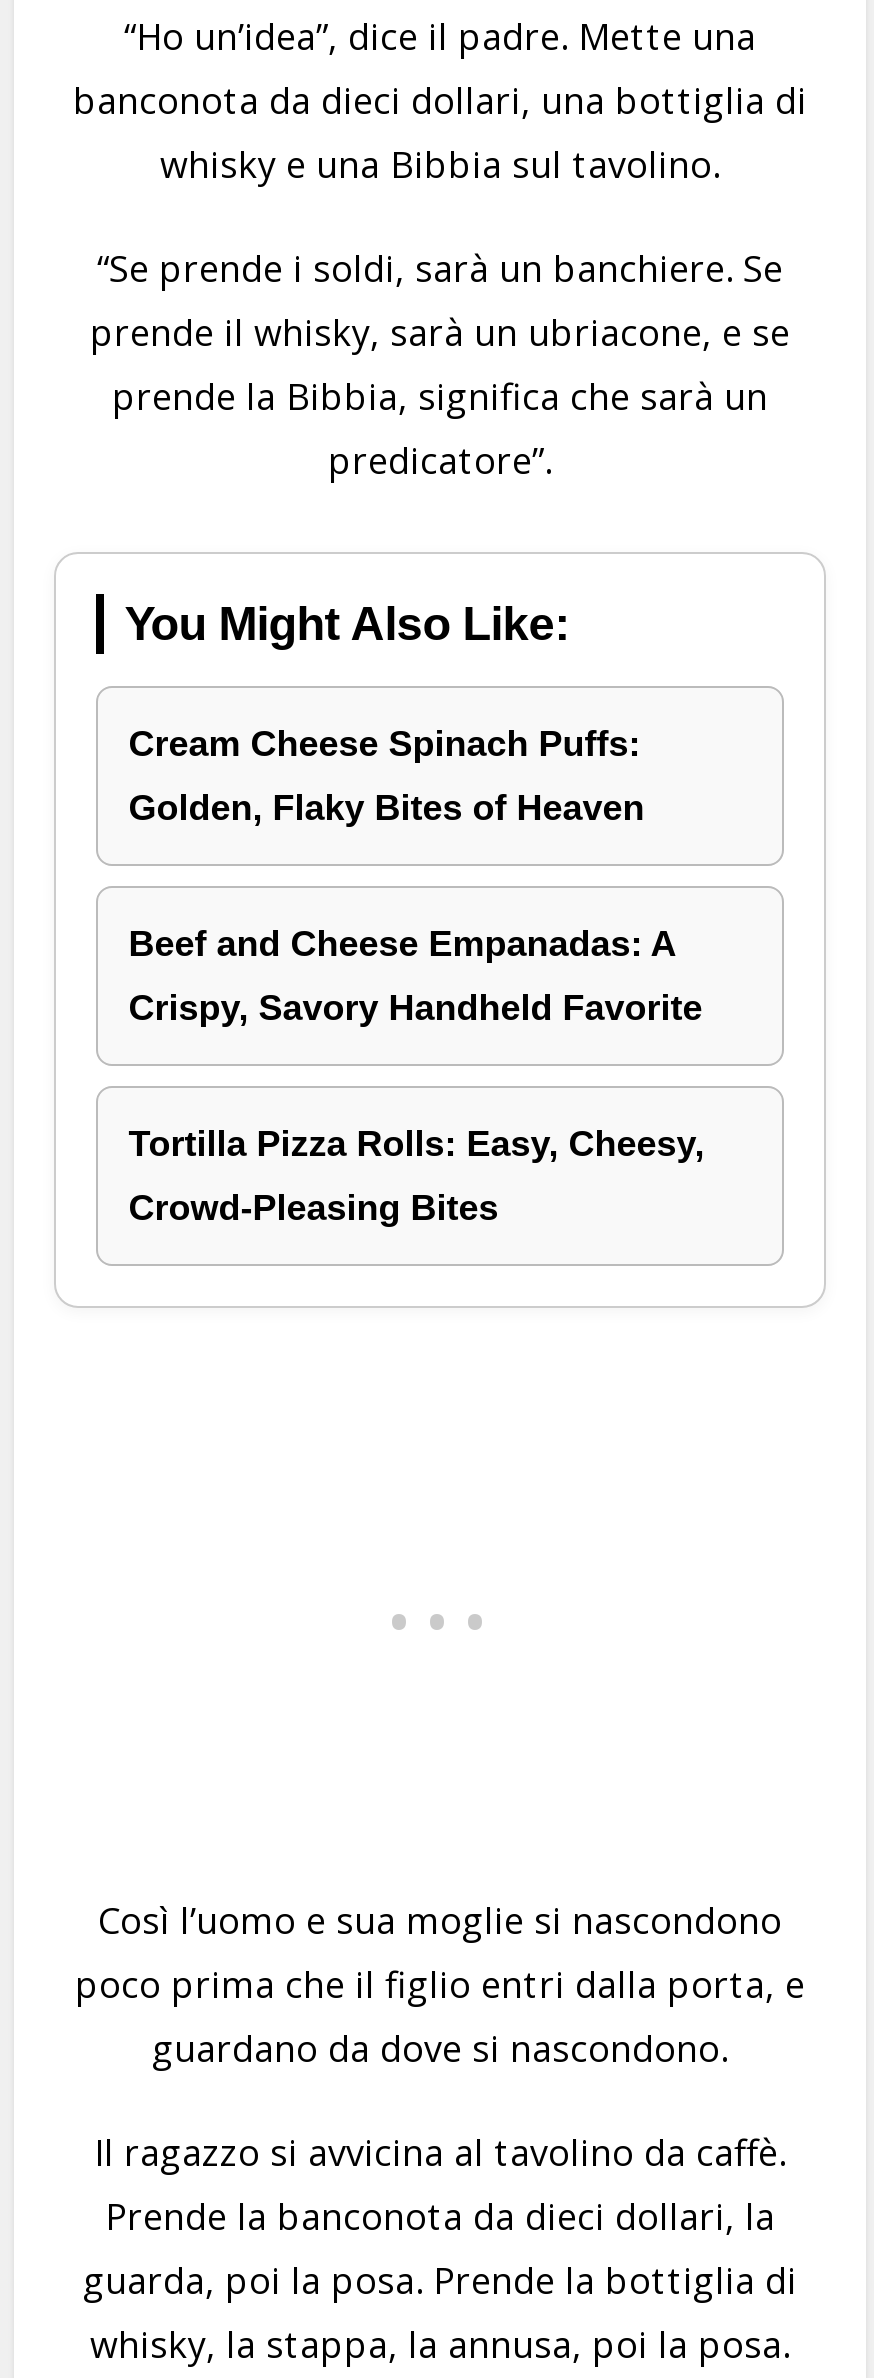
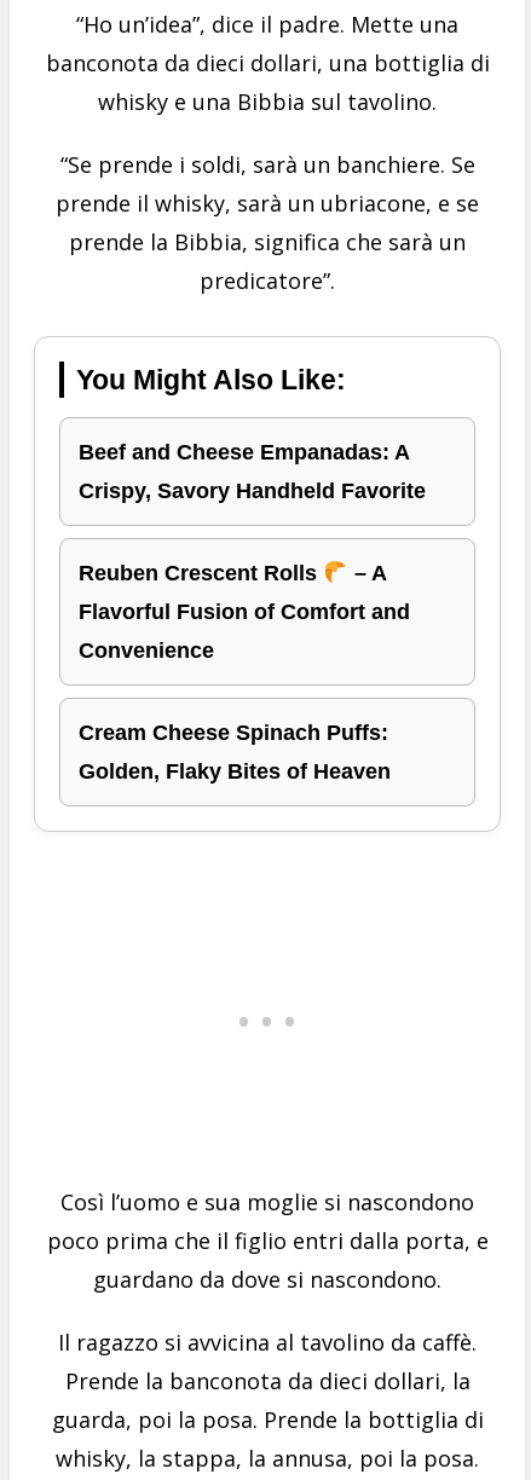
moved [128,724,644,828] -> [79,721,391,784]: Cream Cheese Spinach Puffs: | Golden, Flaky Bites of Heaven
moved [128,924,702,1028] -> [79,440,426,503]: Beef and Cheese Empanadas: A | Crispy, Savory Handheld Favorite
[128,1124,704,1228] Tortilla Pizza Rolls: Easy, Cheesy, | Crowd-Pleasing Bites -> [79,561,410,663] Reuben Crescent Rolls | – A | Flavorful Fusion of Comfort and | Convenience

